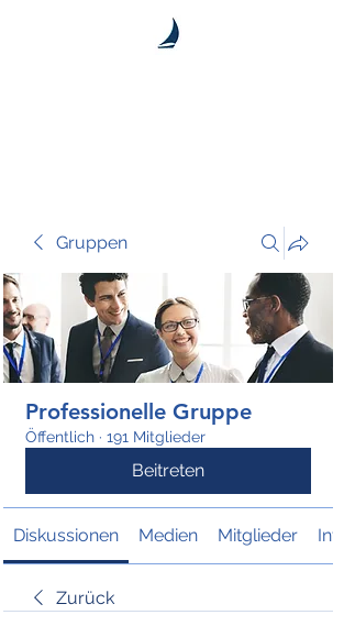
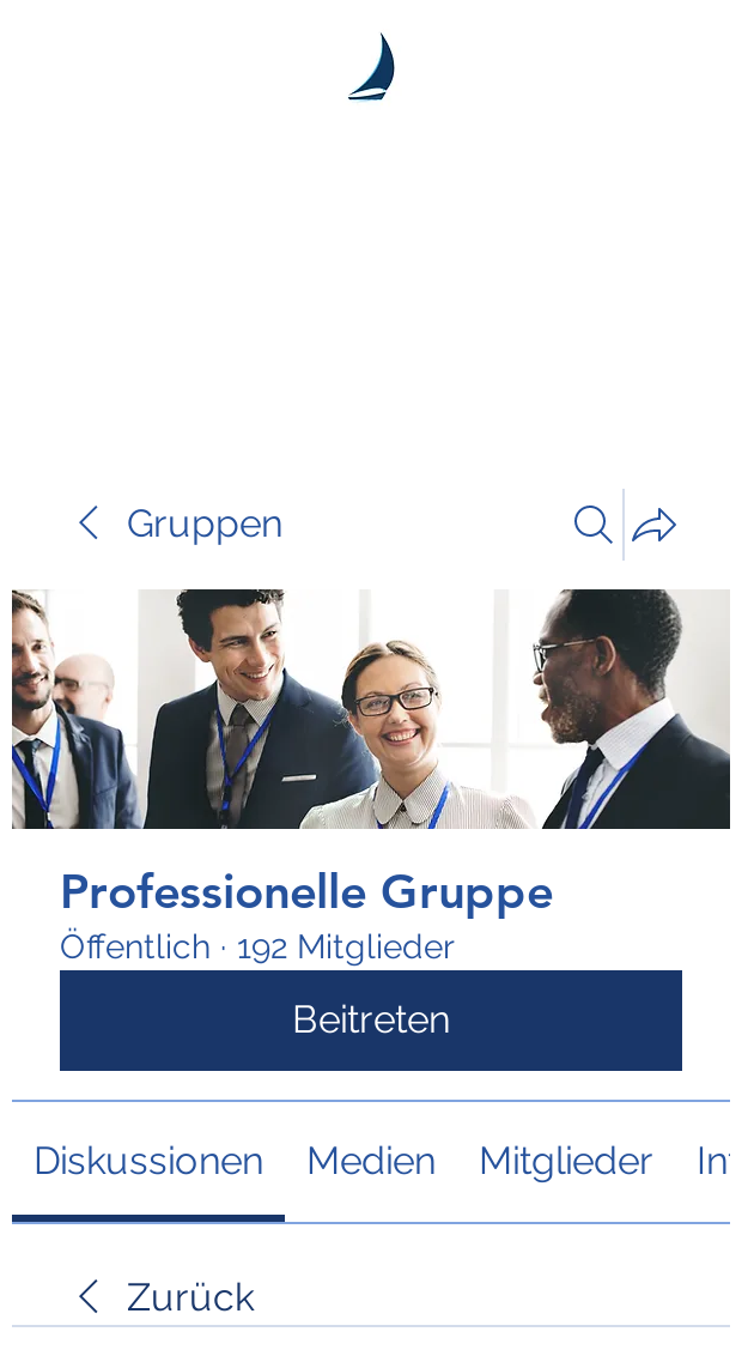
[25,428,206,446] Öffentlich · 191 Mitglieder -> [60,927,455,965] Öffentlich · 192 Mitglieder

